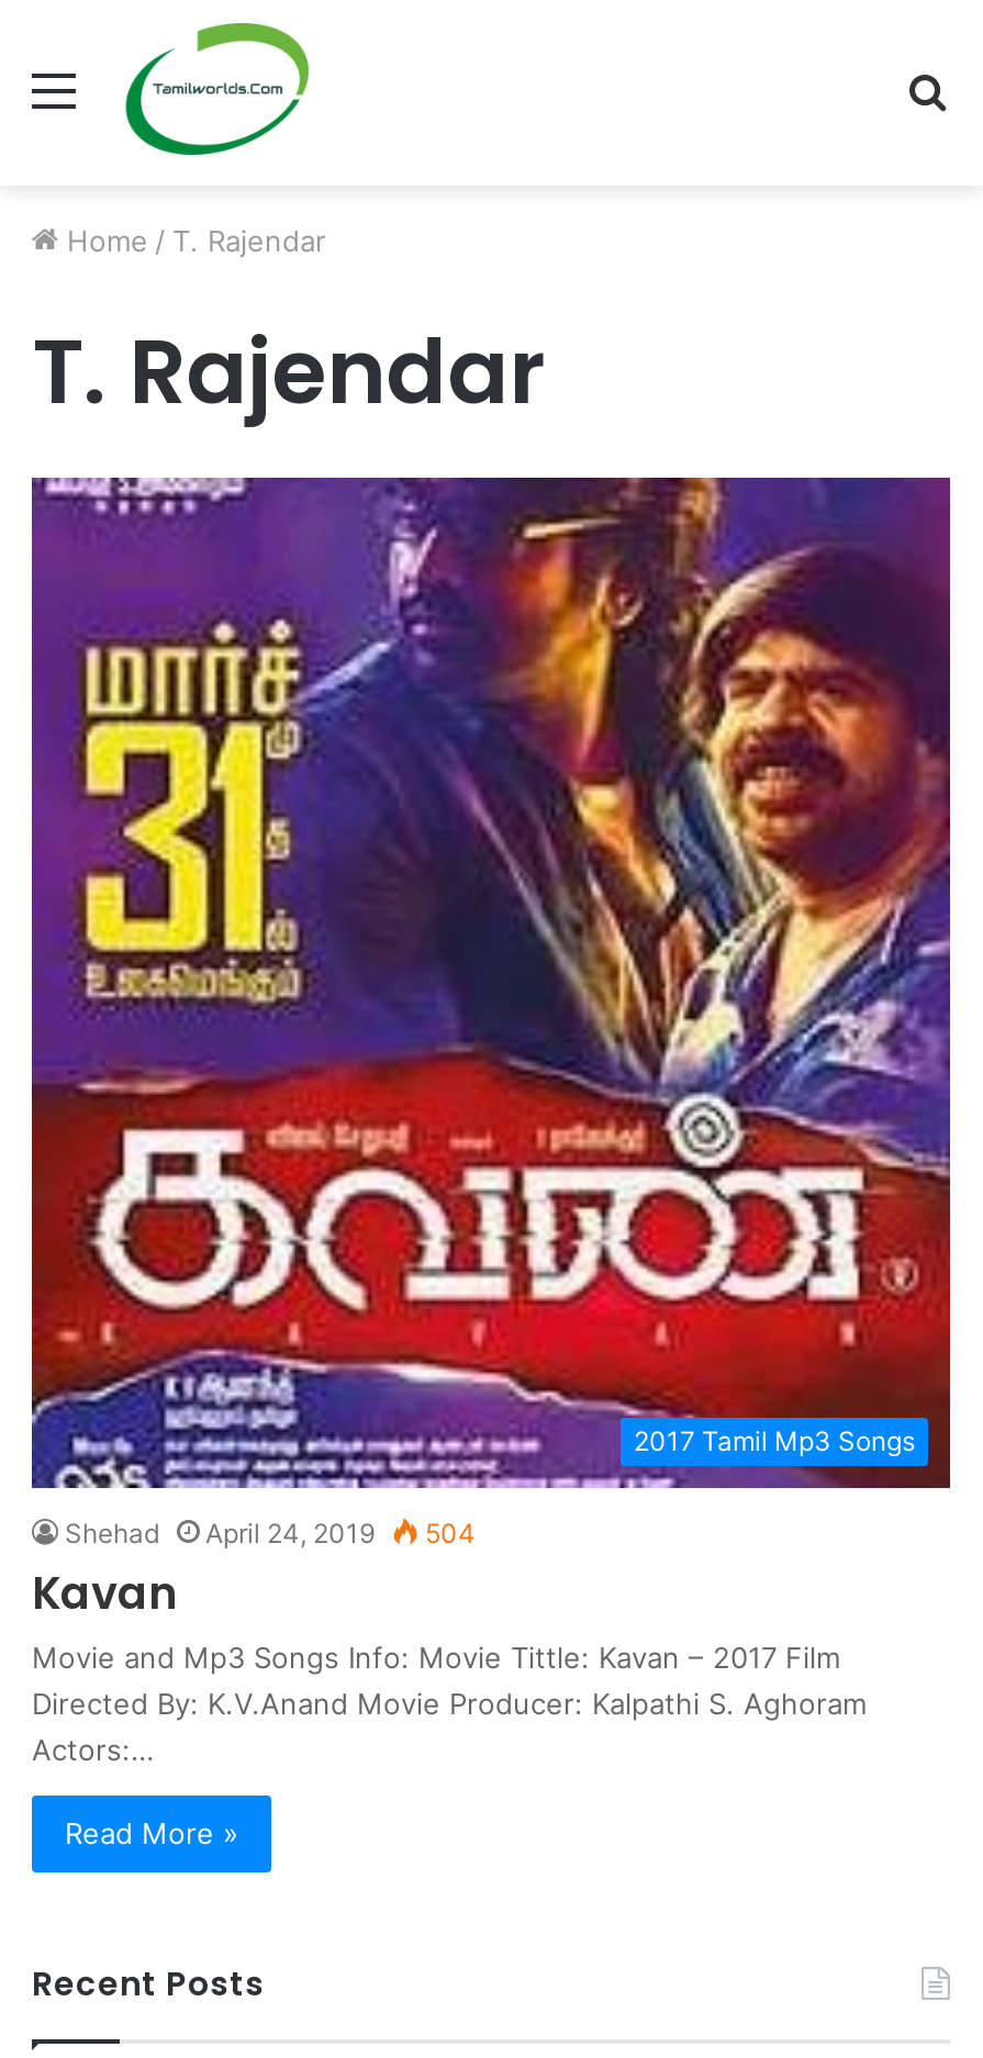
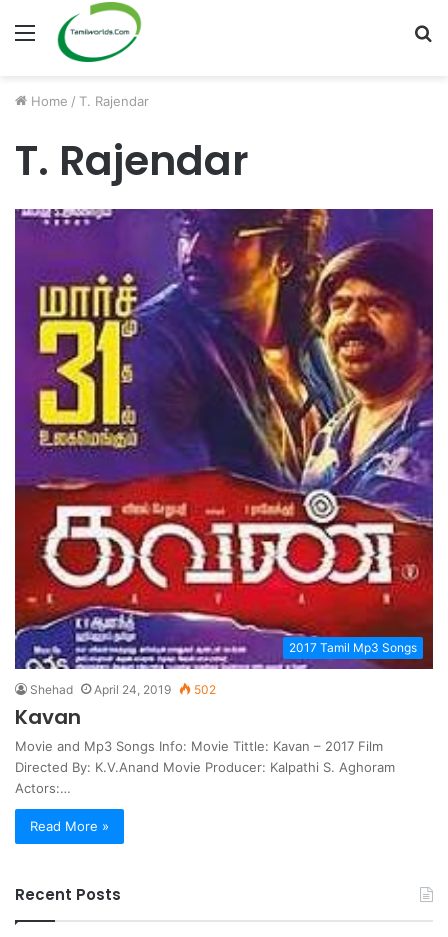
[65,1516,476,1549] Shehad April 24, 2019 504 -> [30,682,216,697] Shehad April 24, 2019 502

